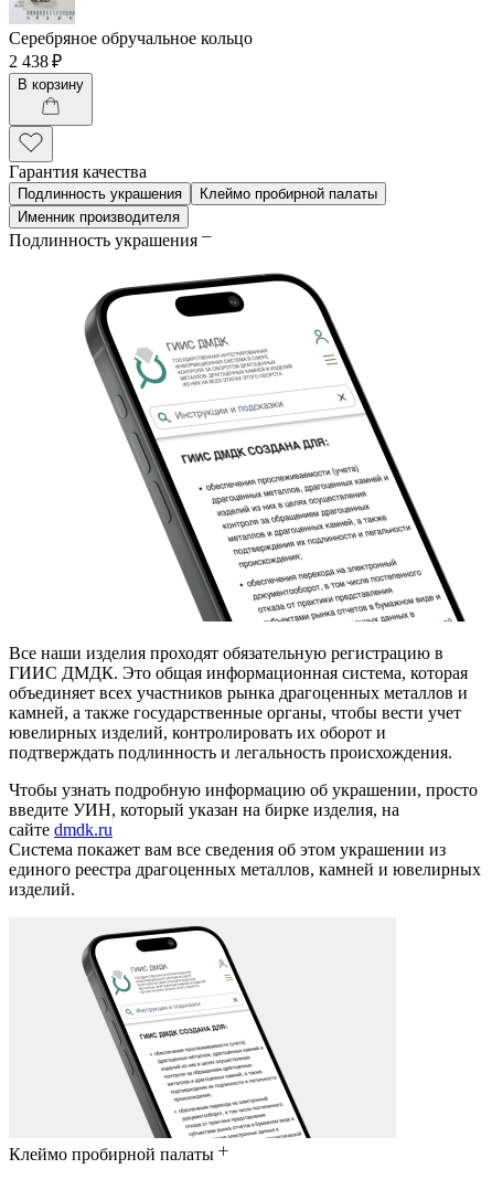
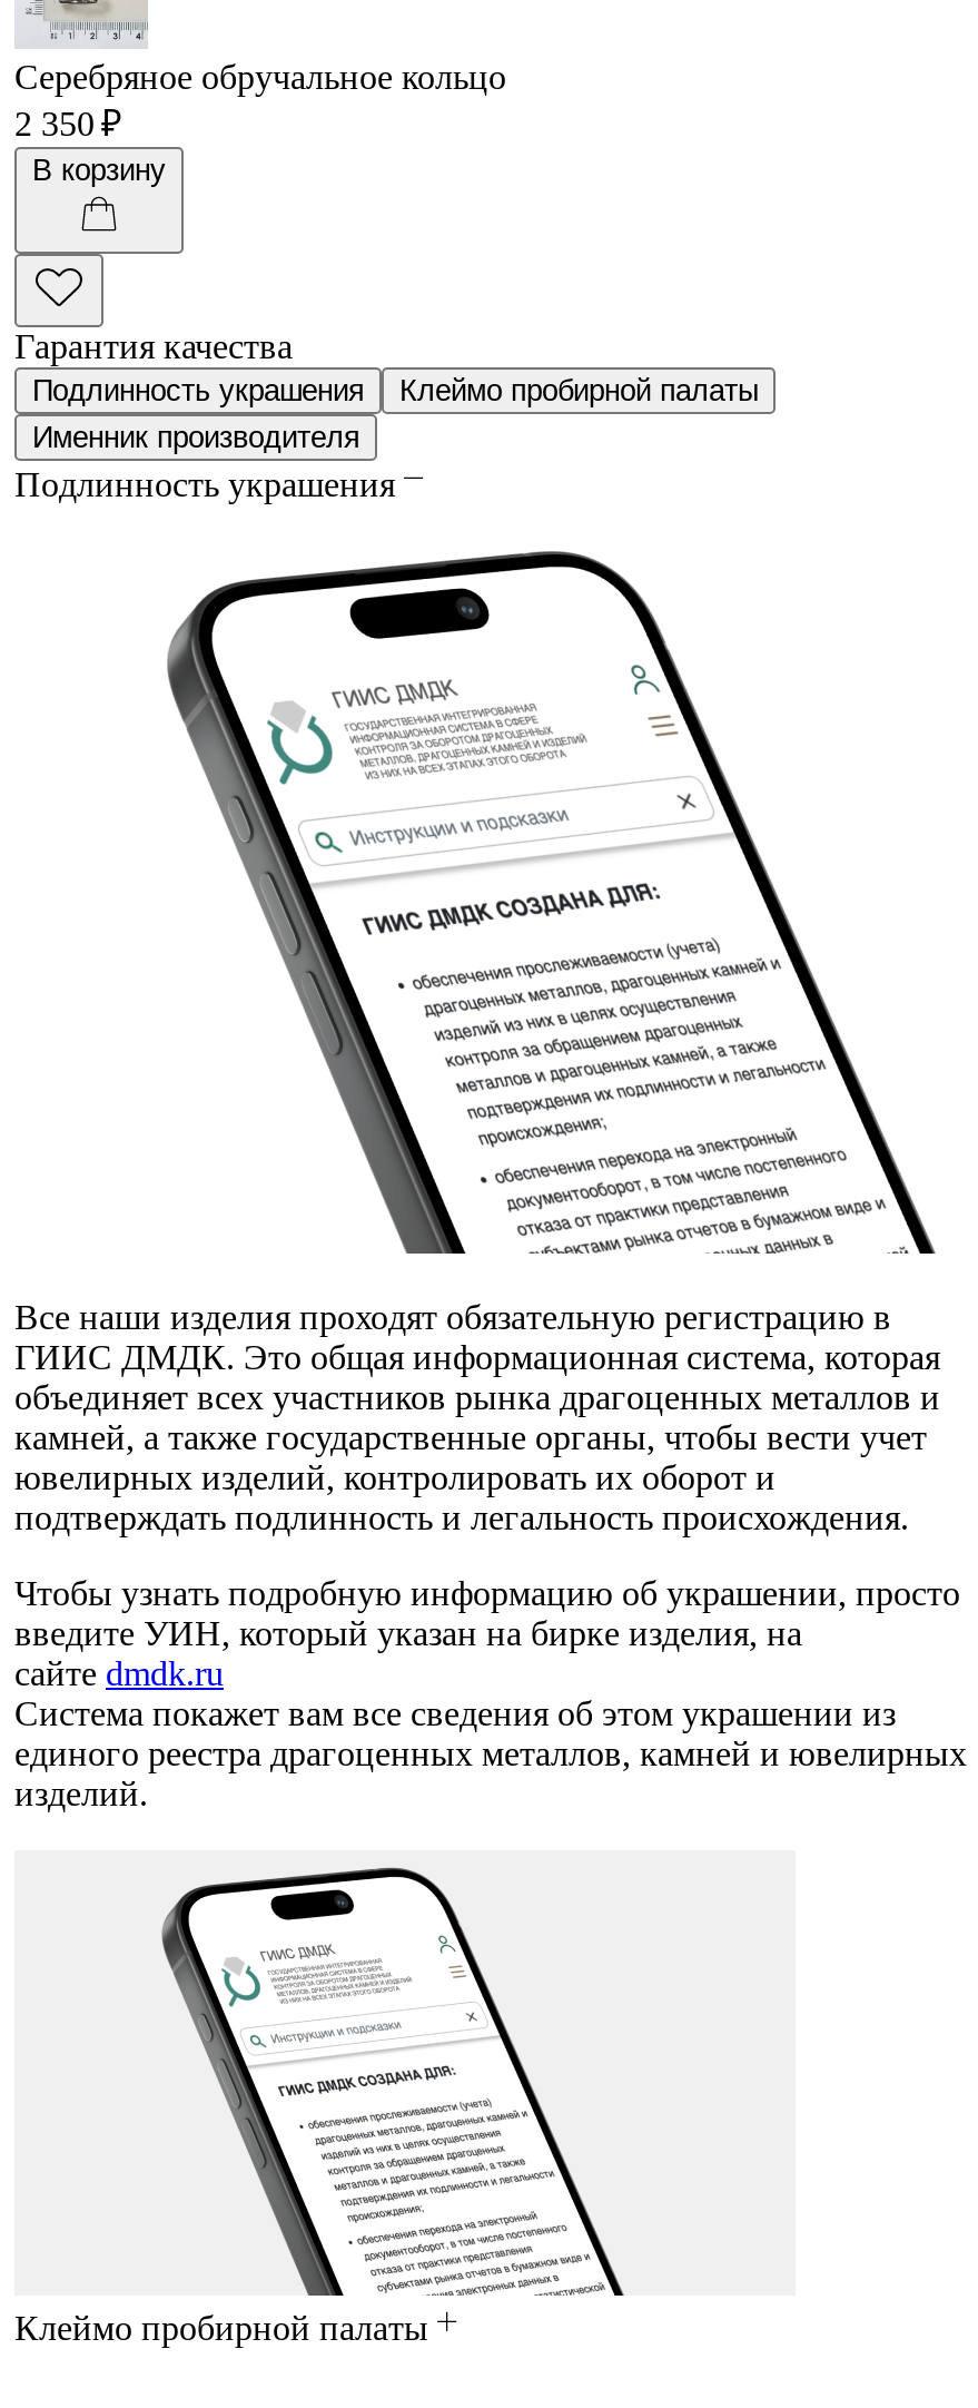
[9,52,62,71] 2 438 ₽ -> [14,105,121,142] 2 350 ₽

